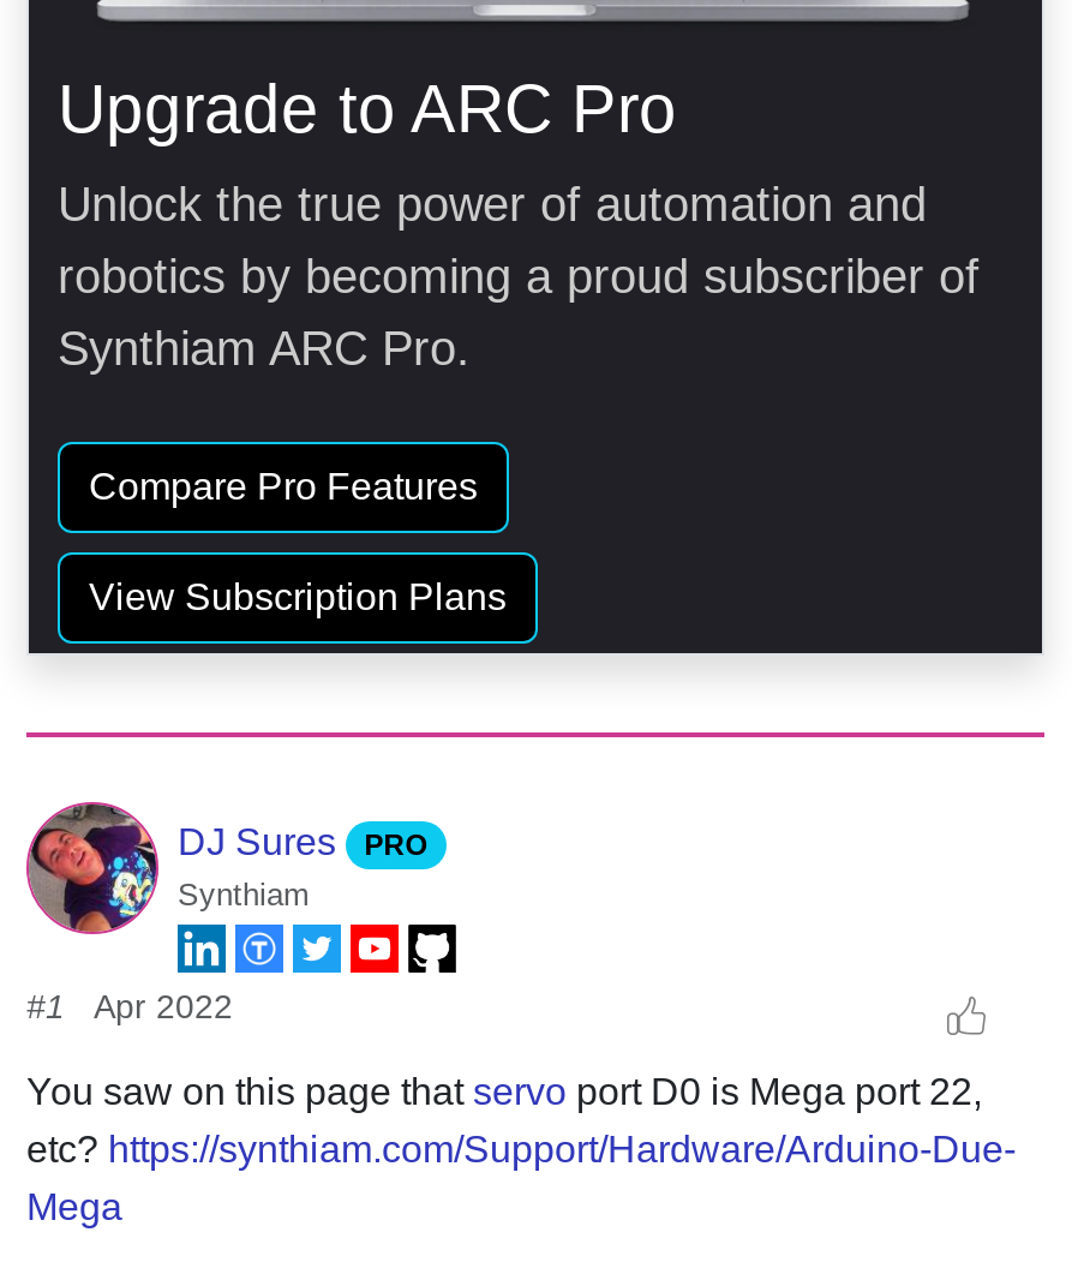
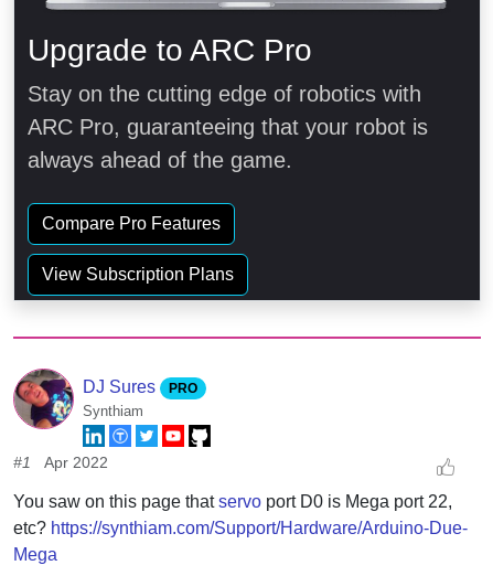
[58,178,980,375] Unlock the true power of automation and | robotics by becoming a proud subscriber of | Synthiam ARC Pro. -> [28,82,428,172] Stay on the cutting edge of robotics with | ARC Pro, guaranteeing that your robot is | always ahead of the game.

